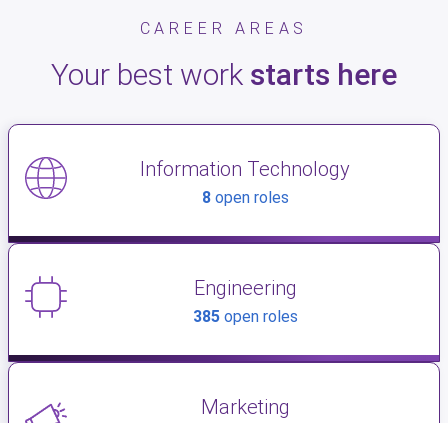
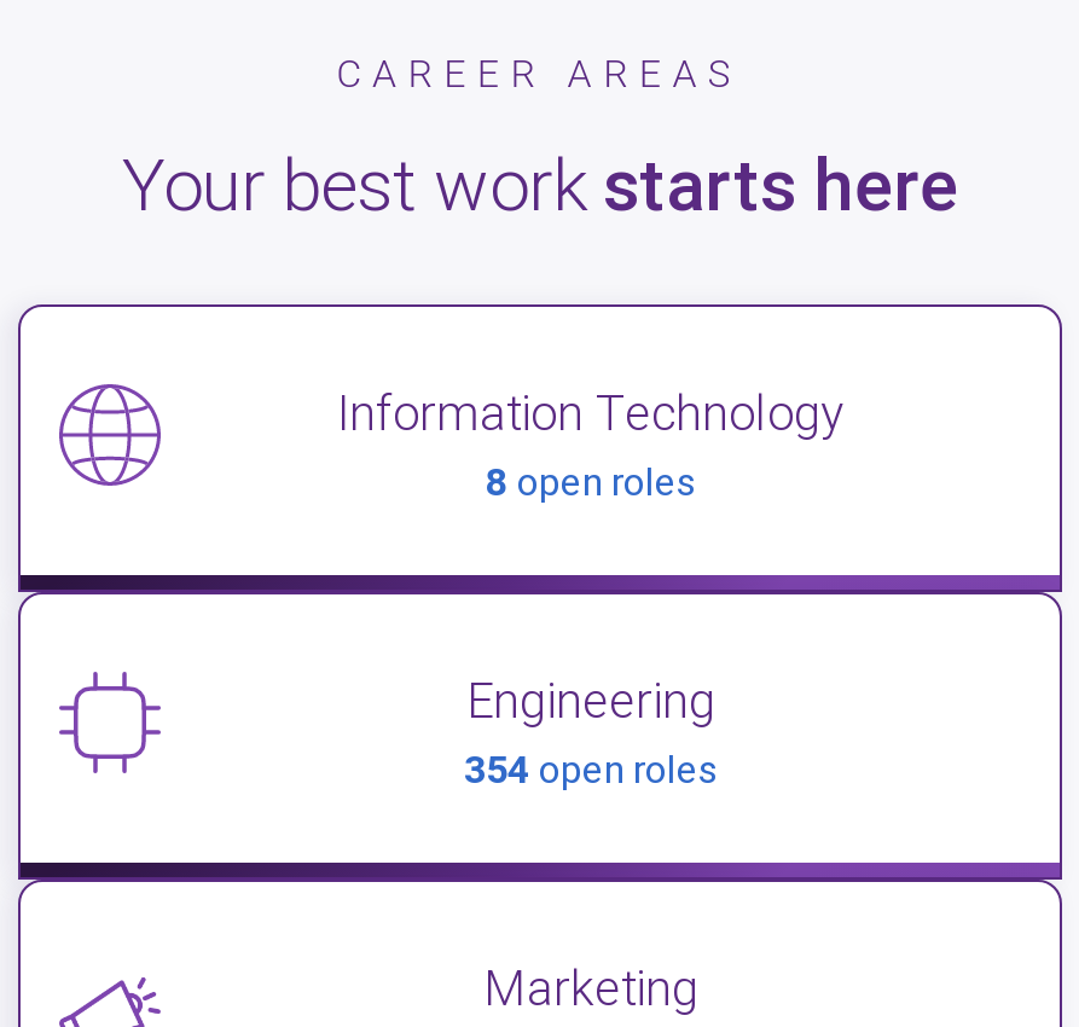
[192,307,297,326] 385 open roles -> [464,746,718,792] 354 open roles

